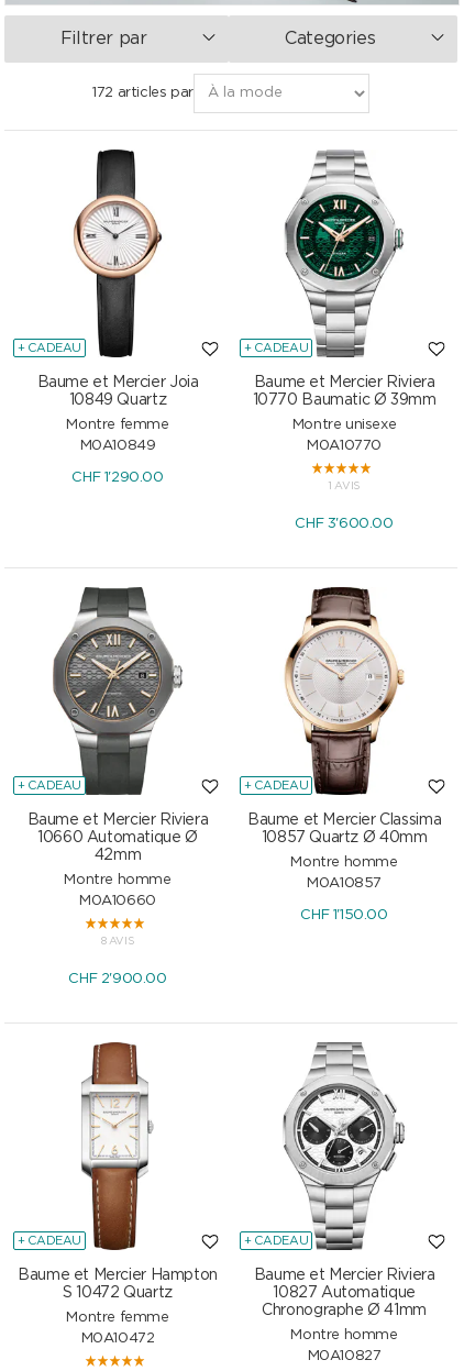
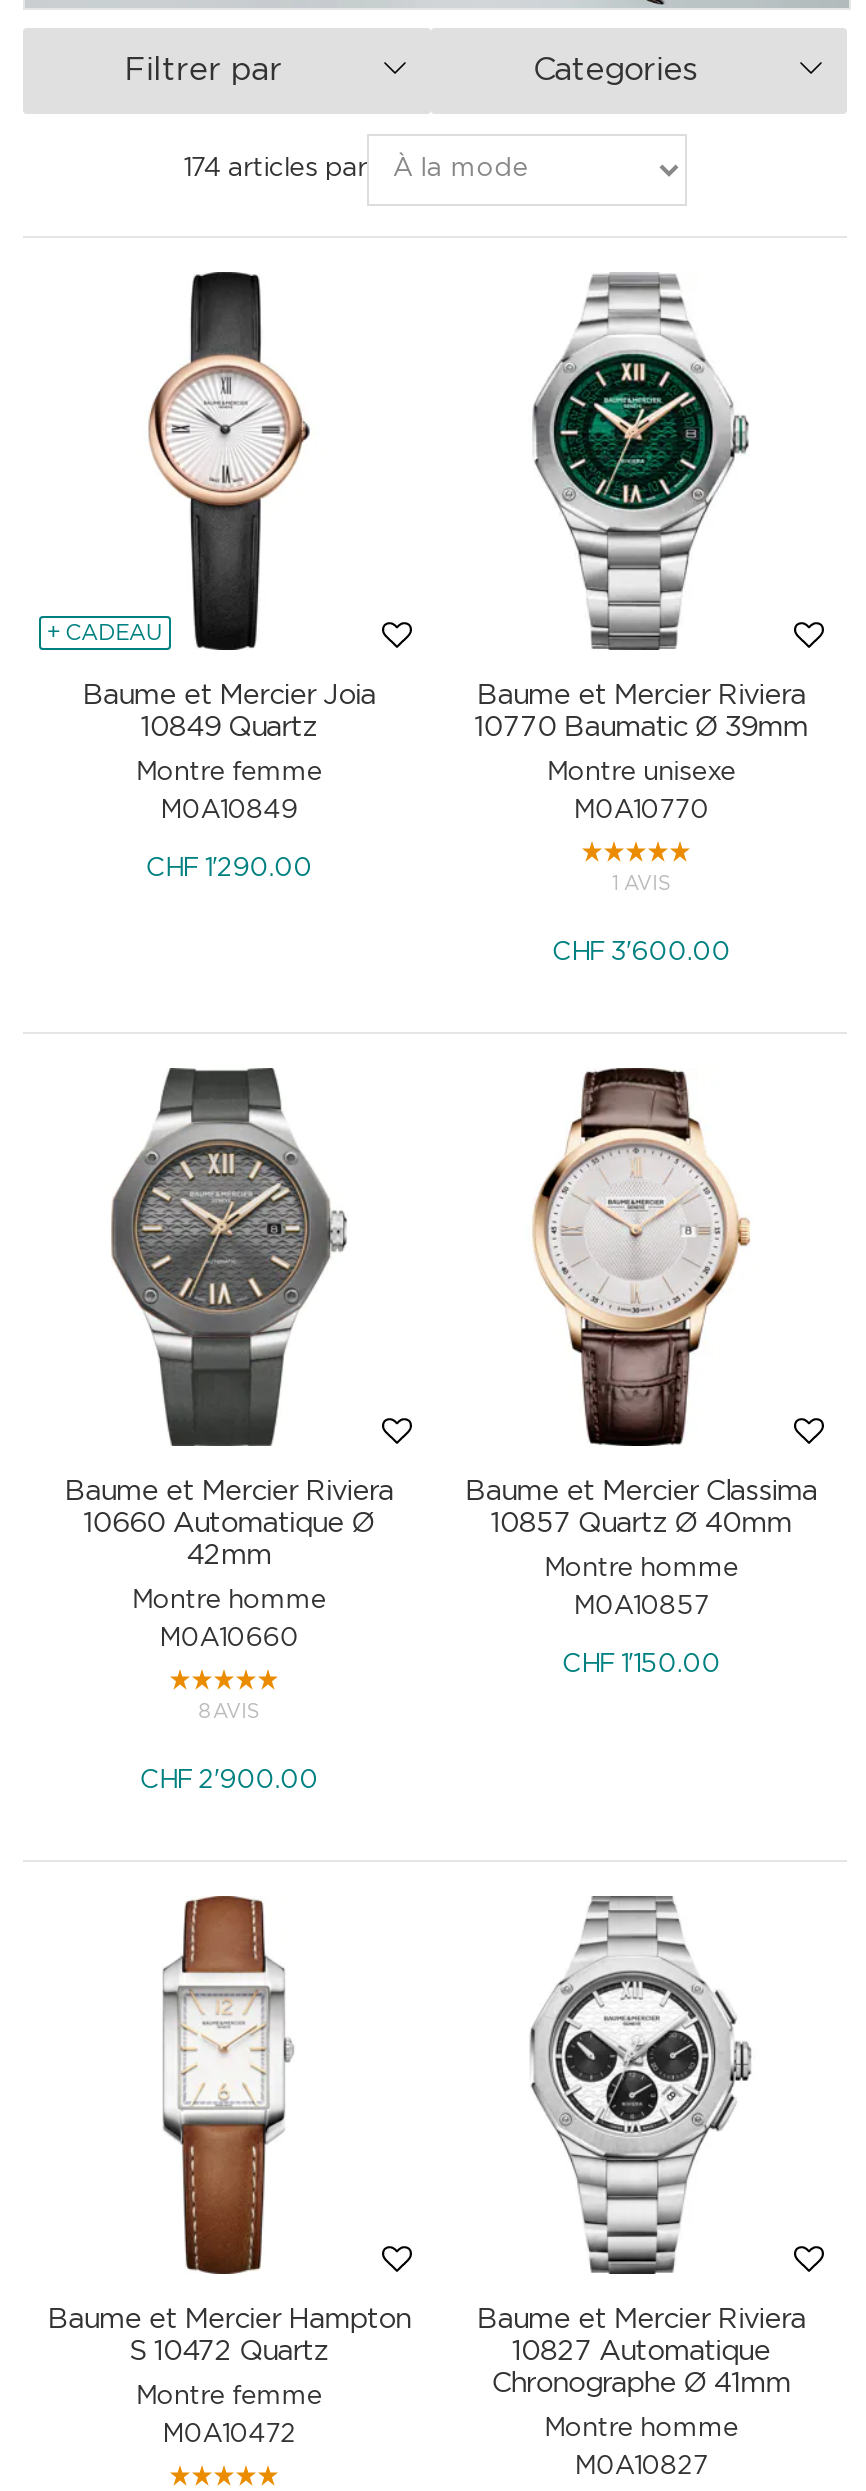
[92,86,193,100] 172 articles par -> [183,156,367,182] 174 articles par
[244,342,308,354] + CADEAU -> none
[18,780,81,792] + CADEAU -> none
[244,780,308,792] + CADEAU -> none
[18,1235,81,1247] + CADEAU -> none
[244,1235,308,1247] + CADEAU -> none

